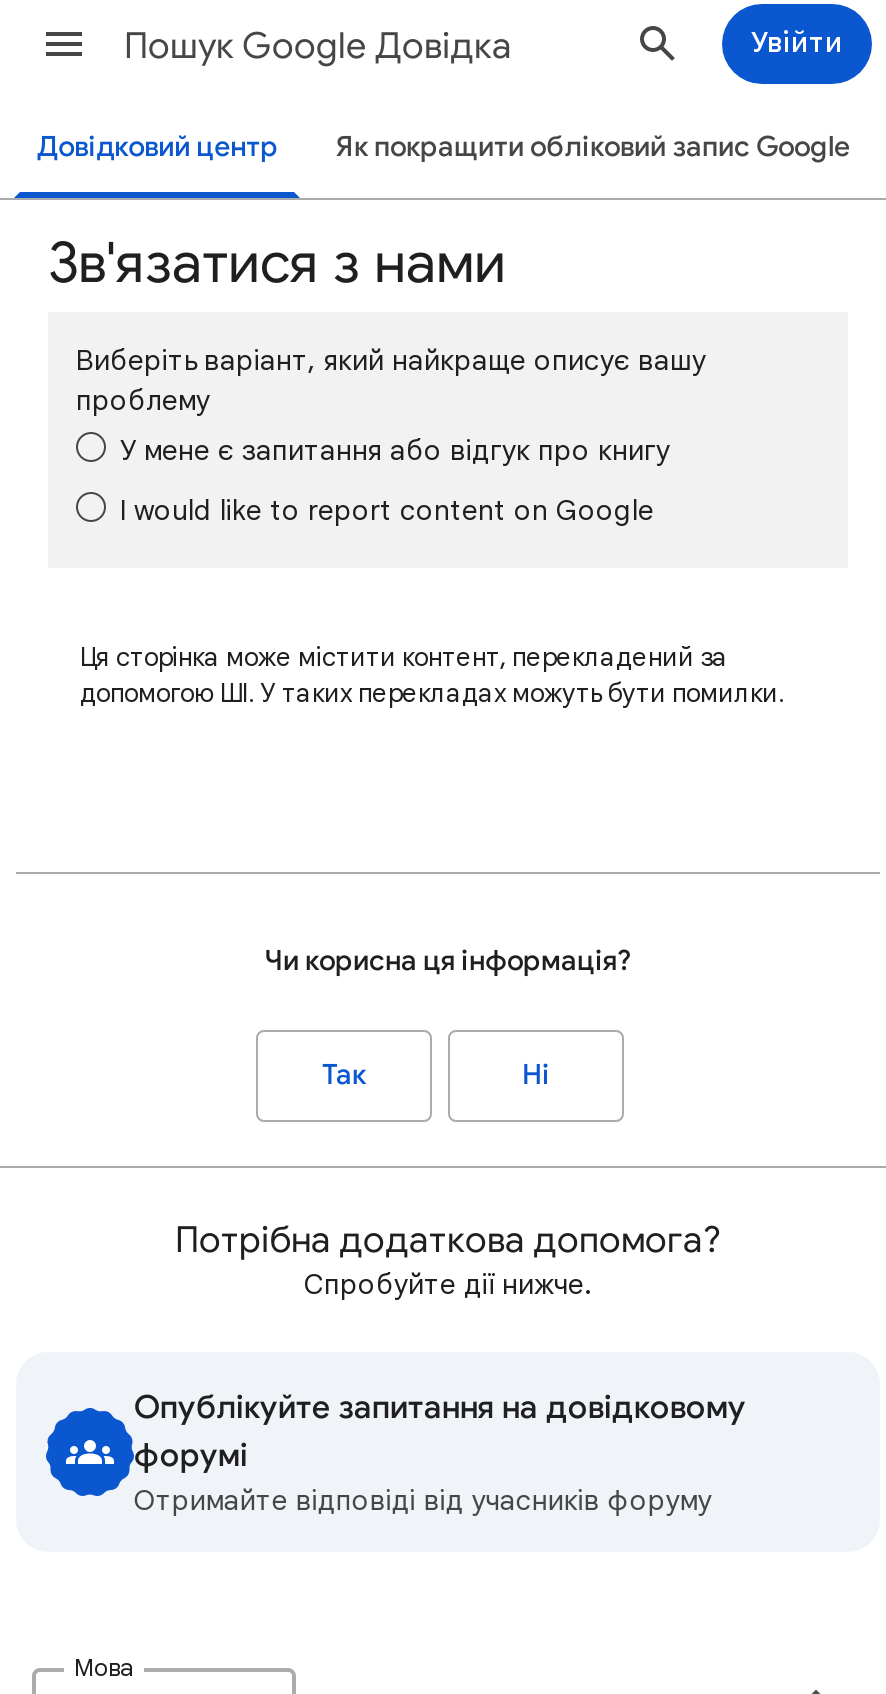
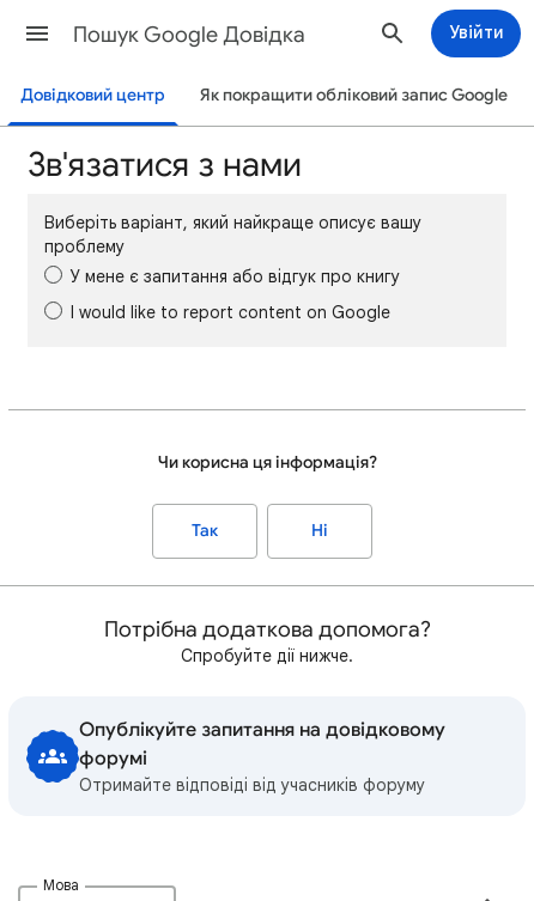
[80,640,784,710] Ця сторінка може містити контент, перекладений за | допомогою ШІ. У таких перекладах можуть бути помилки. -> none

